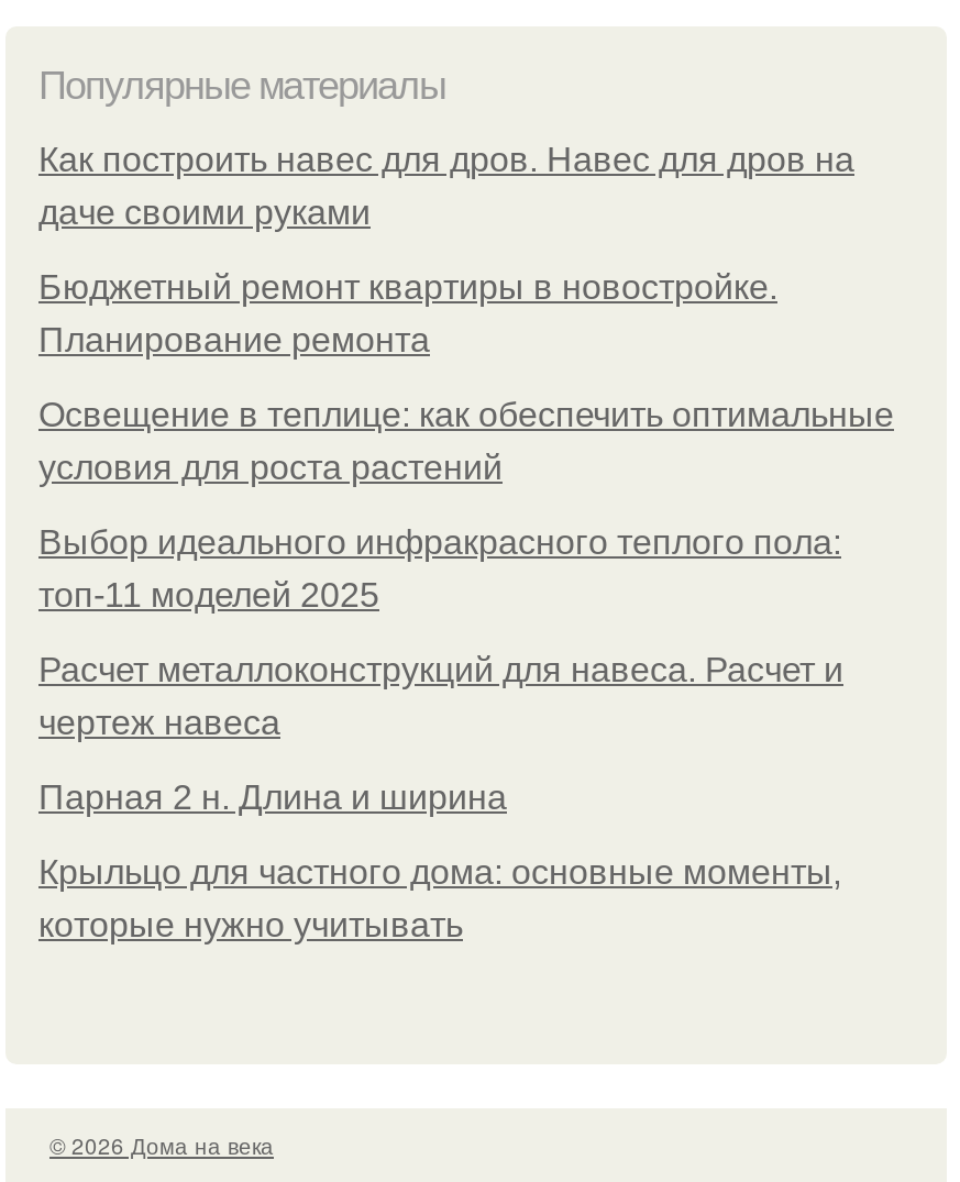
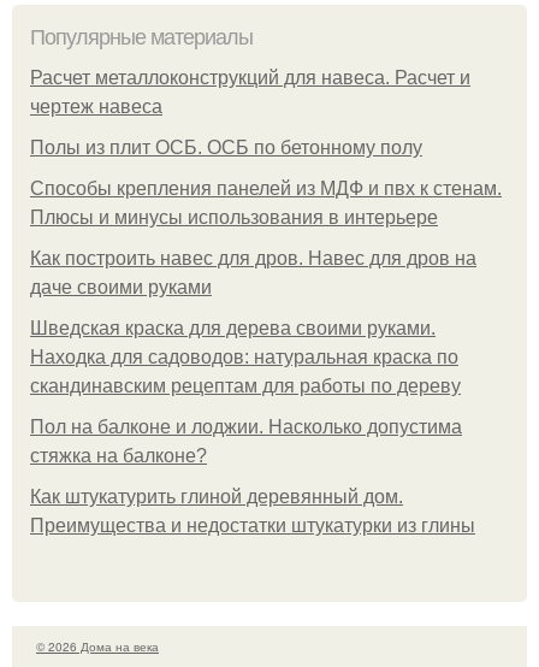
moved [38,141,854,231] -> [30,248,476,297]: Как построить навес для дров. Навес для дров на | даче своими руками
[38,268,894,614] Бюджетный ремонт квартиры в новостройке. | Планирование ремонта | Освещение в теплице: как обеспечить оптимальные | условия для роста растений | Выбор идеального инфракрасного теплого пола: | топ-11 моделей 2025 -> none
moved [38,651,843,741] -> [30,67,470,117]: Расчет металлоконструкций для навеса. Расчет и | чертеж навеса
[38,778,841,943] Парная 2 н. Длина и ширина | Крыльцо для частного дома: основные моменты, | которые нужно учитывать -> [30,137,502,536] Полы из плит ОСБ. ОСБ по бетонному полу | Способы крепления панелей из МДФ и пвх к стенам. | Плюсы и минусы использования в интерьере | Шведская краска для дерева своими руками. | Находка для садоводов: натуральная краска по | скандинавским рецептам для работы по дереву | Пол на балконе и лоджии. Насколько допустима | стяжка на балконе? | Как штукатурить глиной деревянный дом. | Преимущества и недостатки штукатурки из глины

